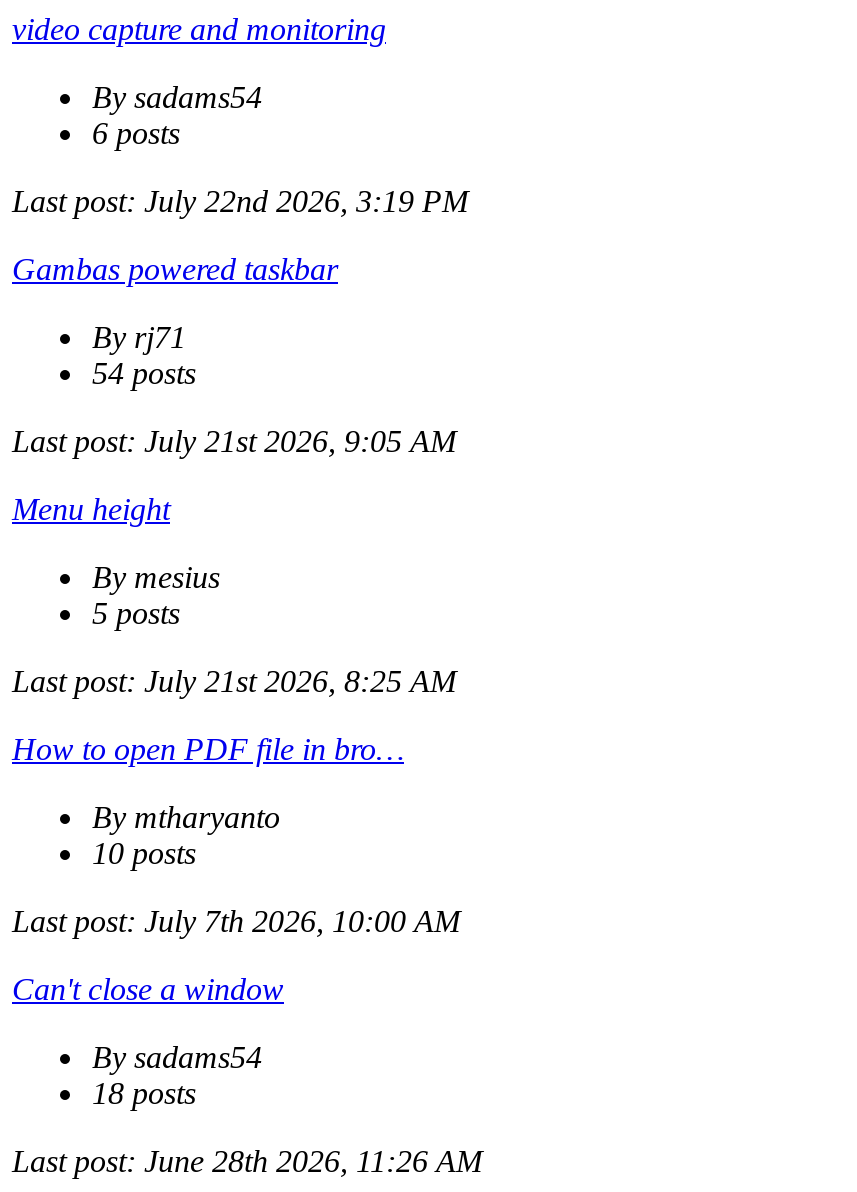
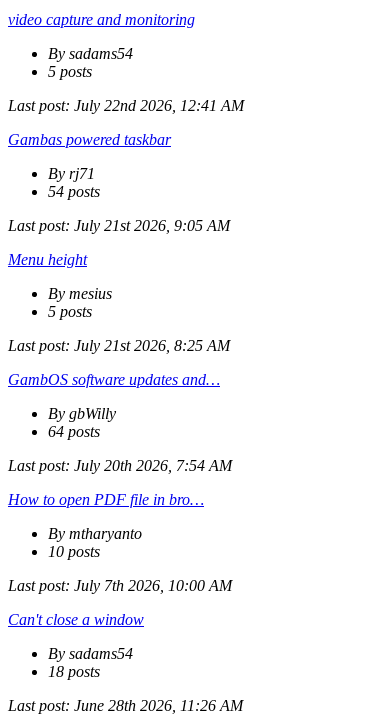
[92,116,180,150] 6 posts -> [48,63,92,80] 5 posts
[12,184,468,218] Last post: July 22nd 2026, 3:19 PM -> [8,97,244,114] Last post: July 22nd 2026, 12:41 AM
none -> [8,371,232,474] GambOS software updates and… | By gbWilly | 64 posts | Last post: July 20th 2026, 7:54 AM

